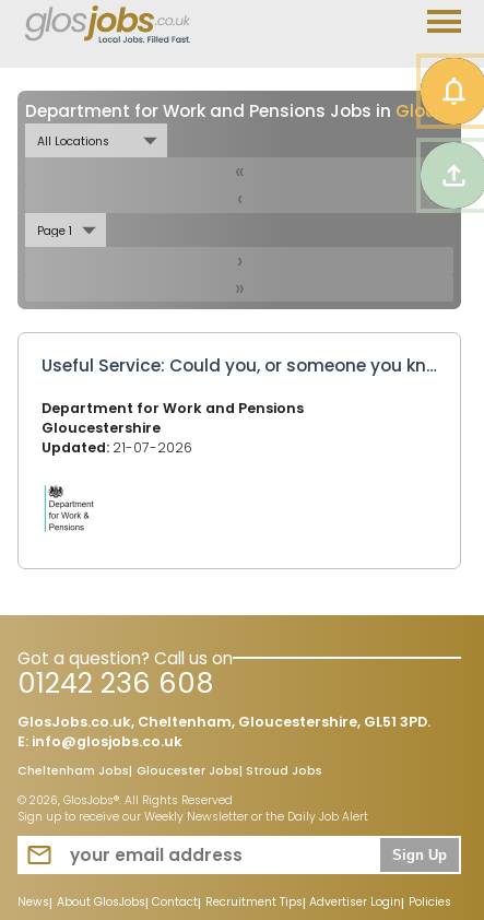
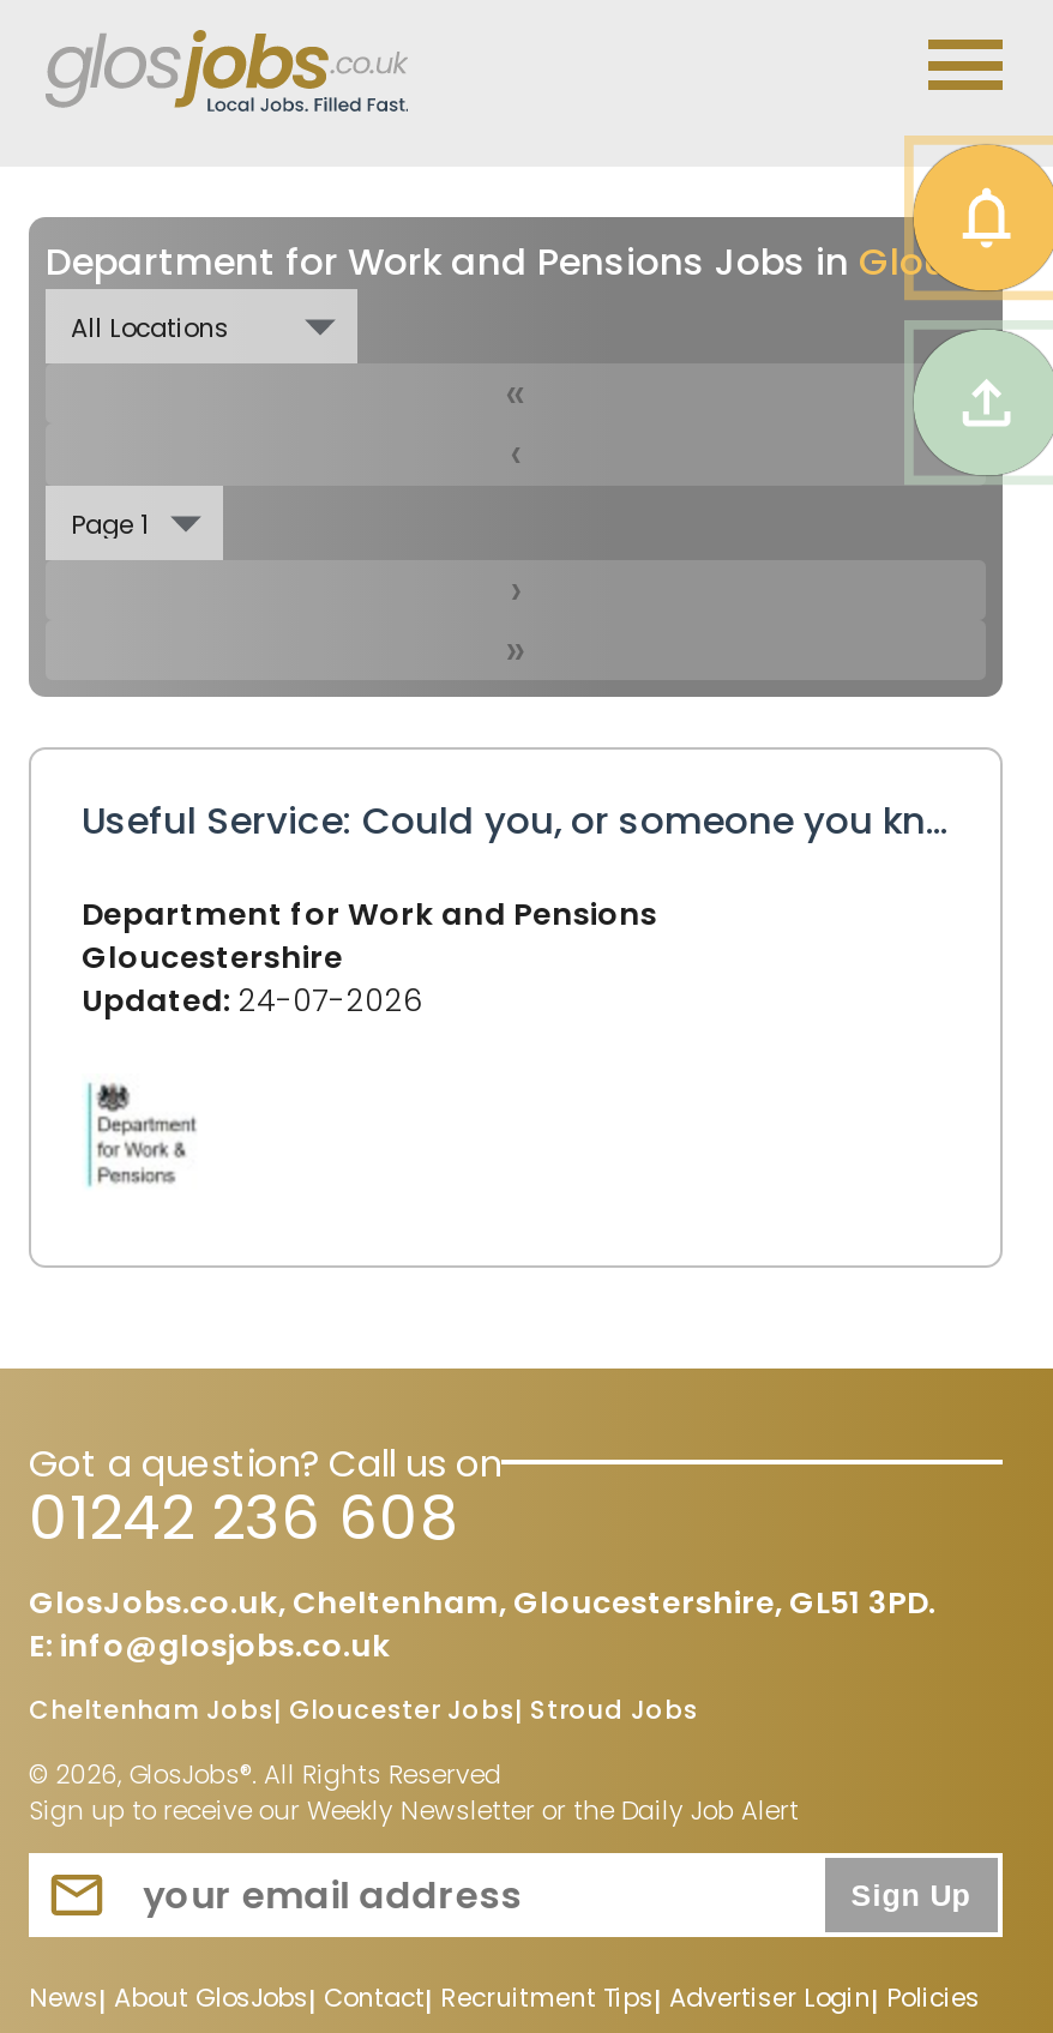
[42,439,192,457] Updated: 21-07-2026 -> [82,981,422,1022] Updated: 24-07-2026

